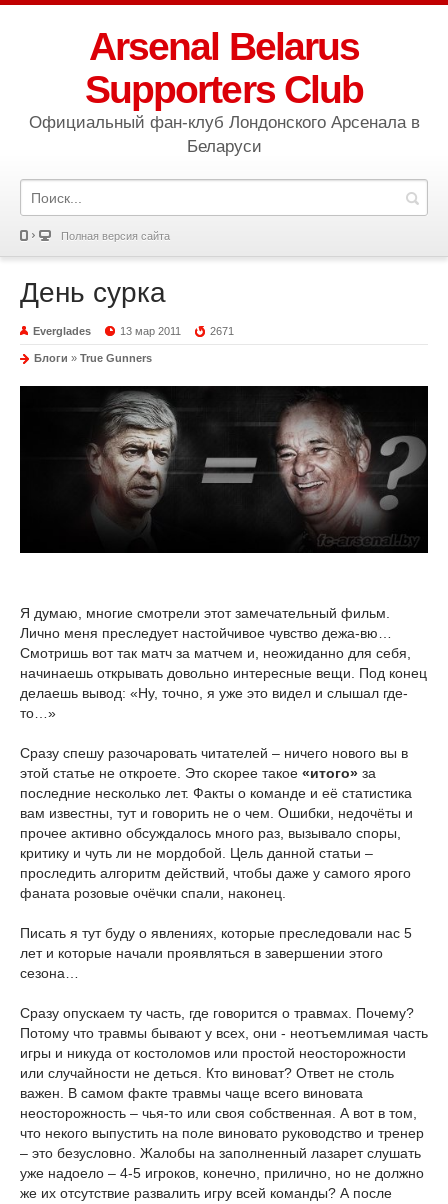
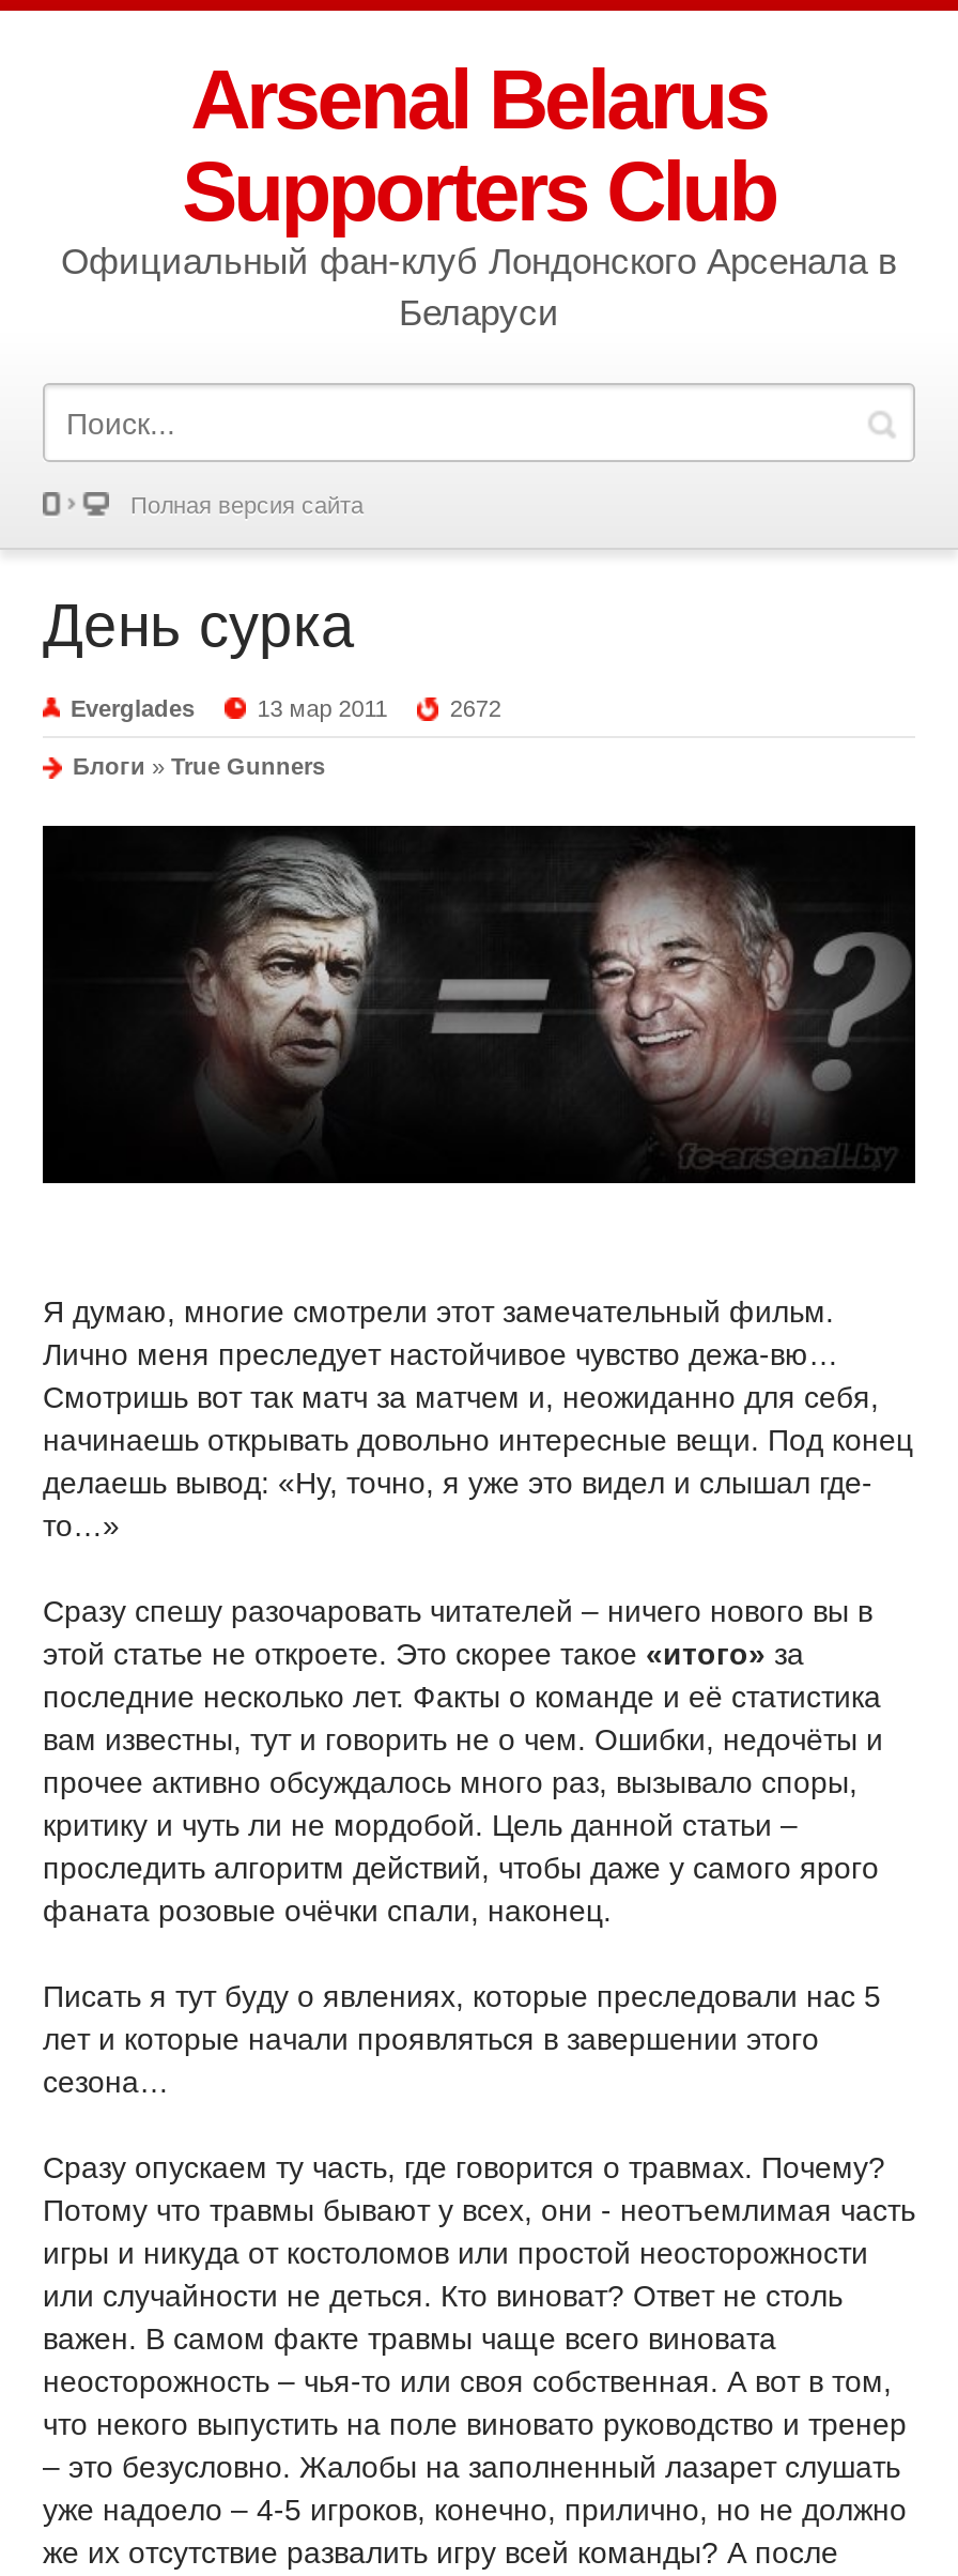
[210,325,234,337] 2671 -> [450,695,501,721] 2672

